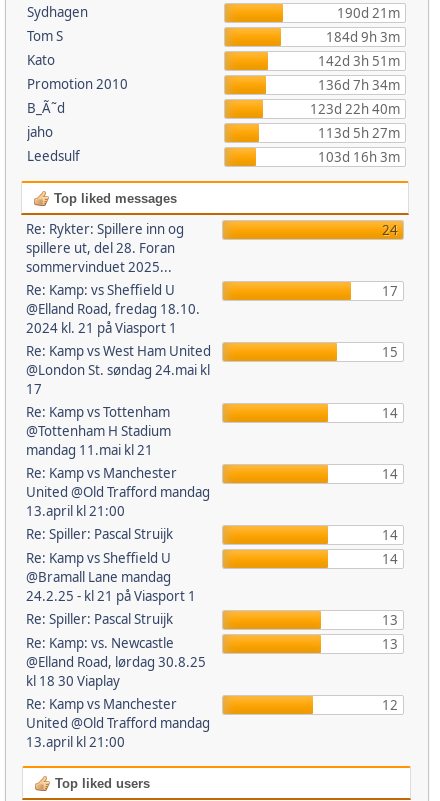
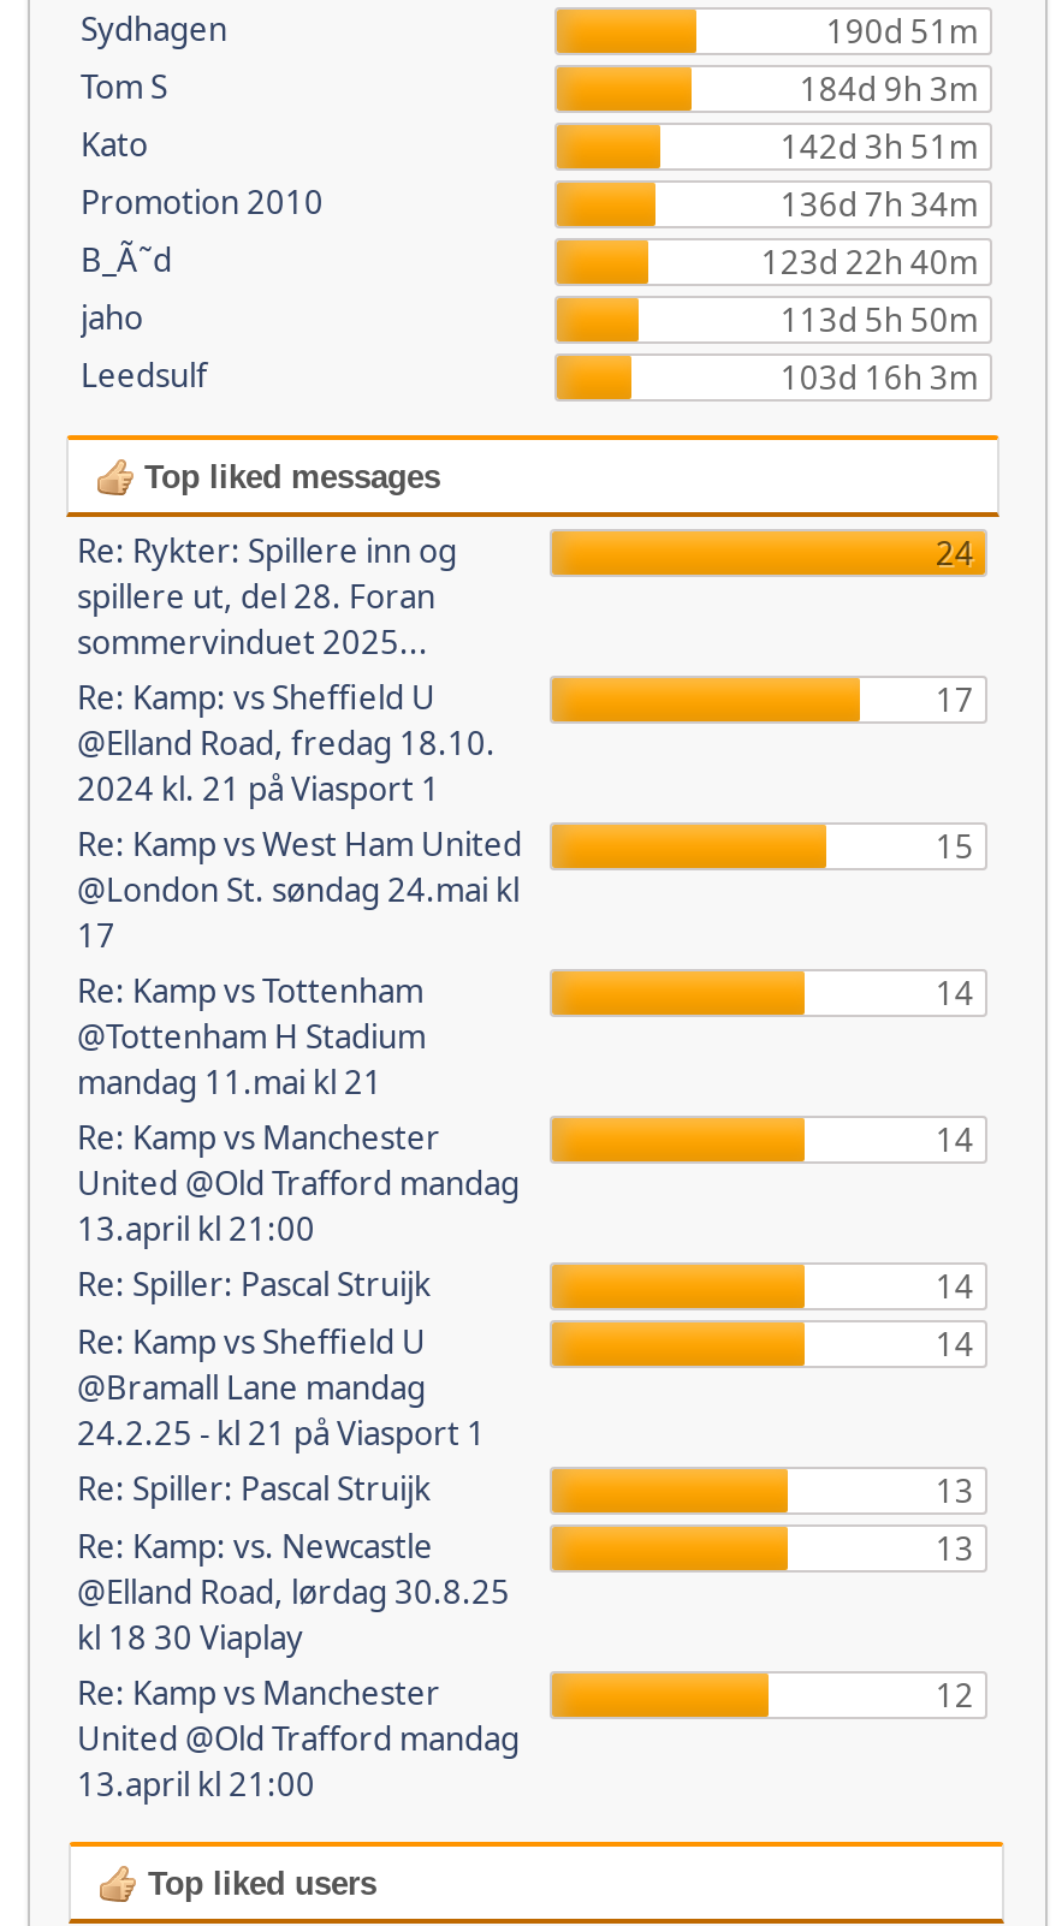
[337,4,400,22] 190d 21m -> [826,10,977,53] 190d 51m
[318,124,400,142] 113d 5h 27m -> [780,298,977,341] 113d 5h 50m

